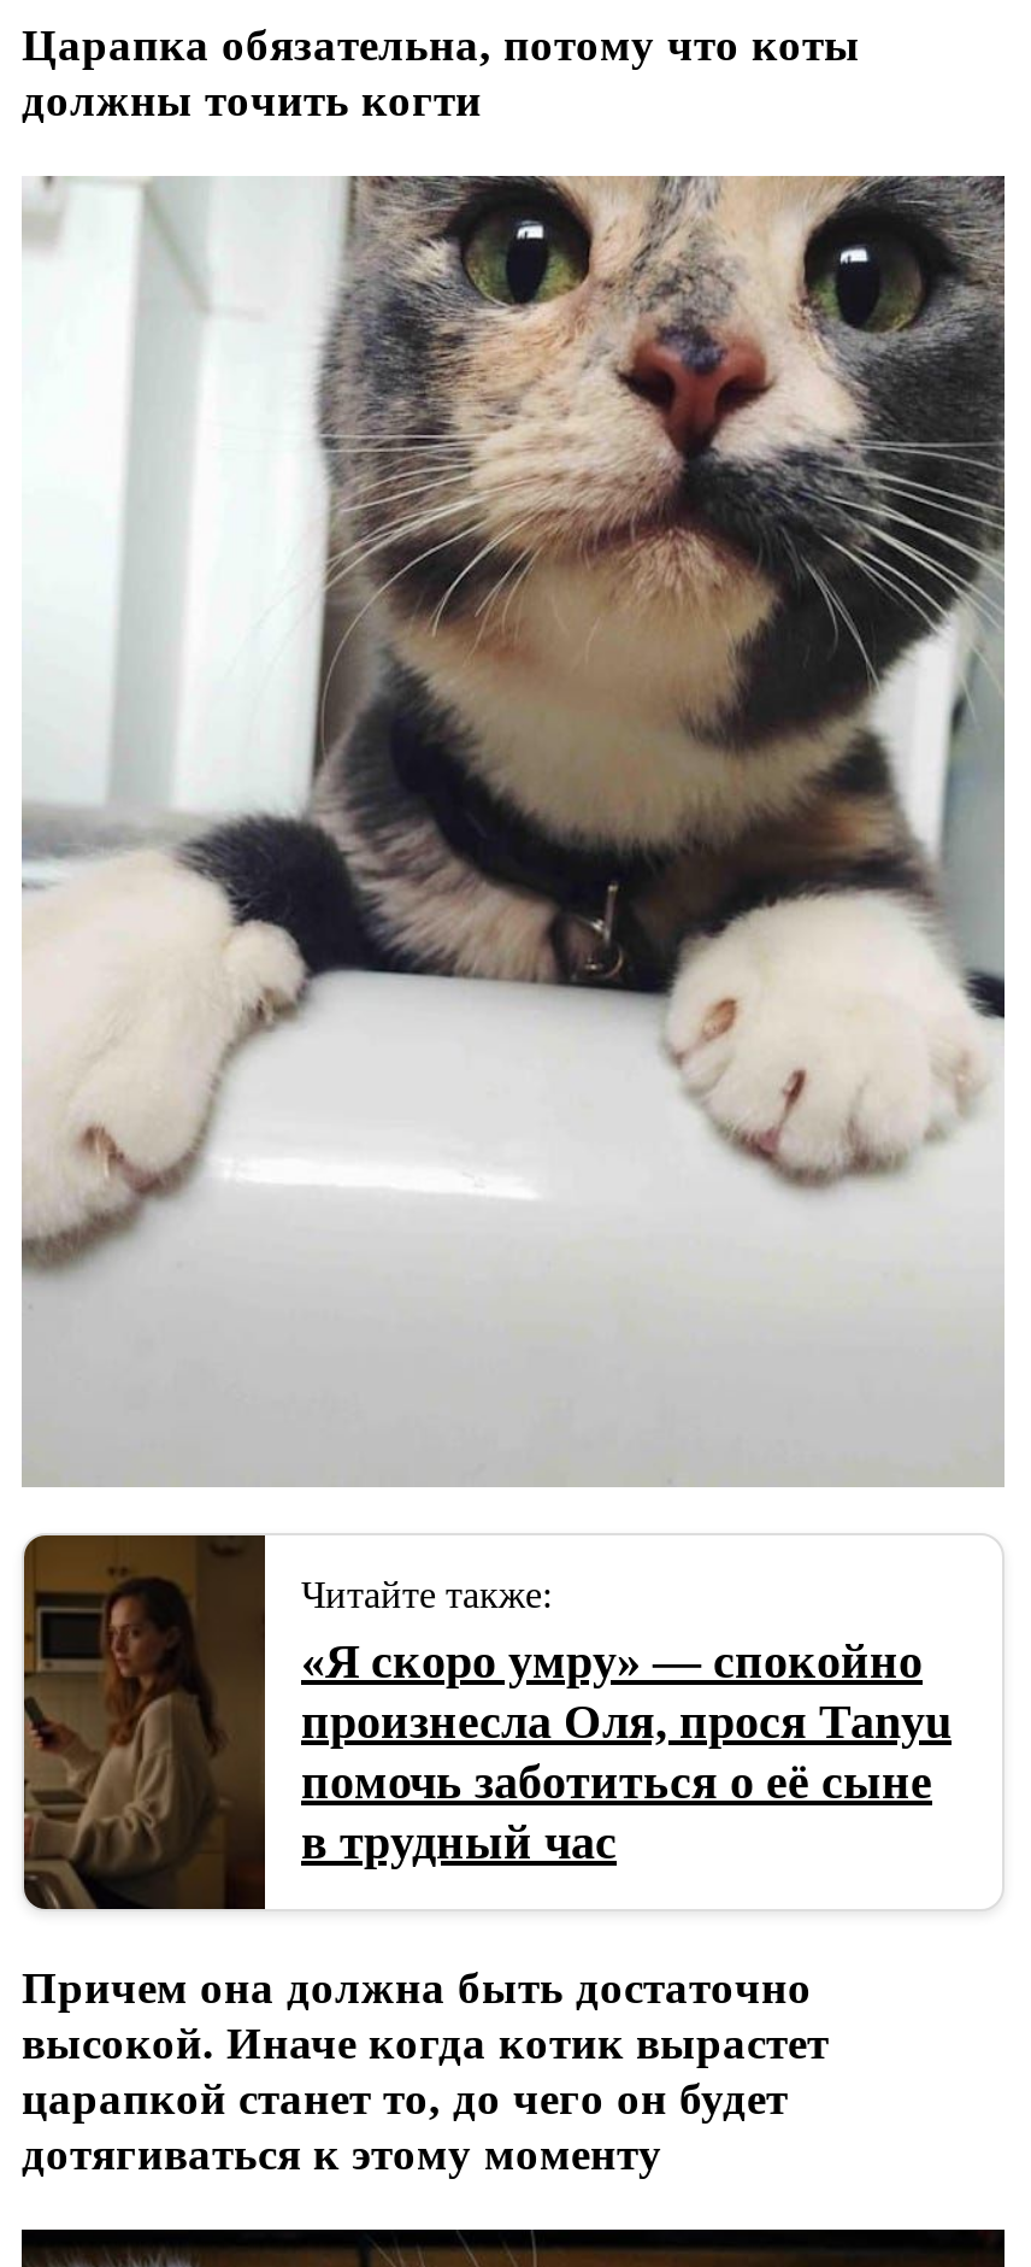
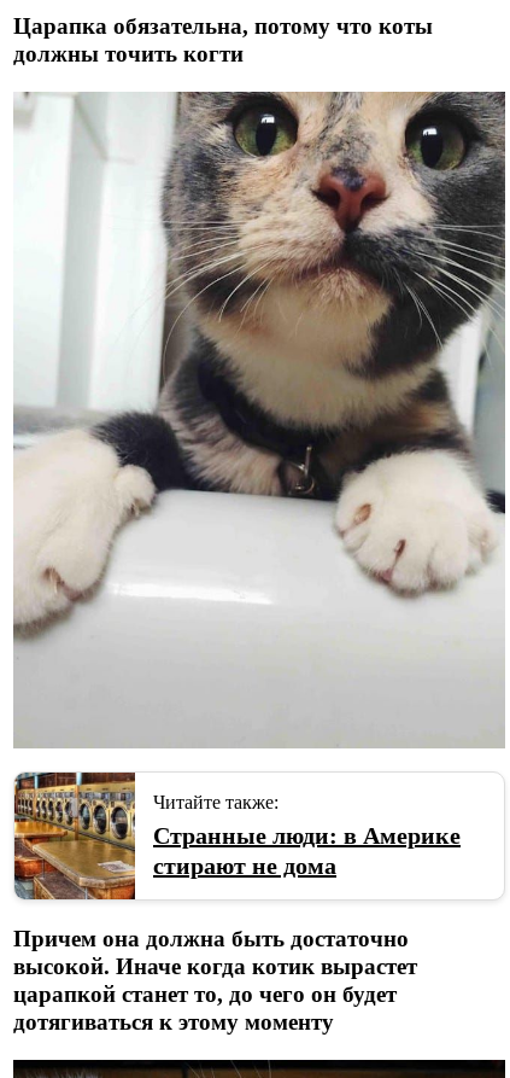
[22,1532,952,1910] [image] | «Я скоро умру» — спокойно | произнесла Оля, прося Тanyu | помочь заботиться о её сыне | в трудный час -> [13,771,461,899] [image] | Странные люди: в Америке | стирают не дома

